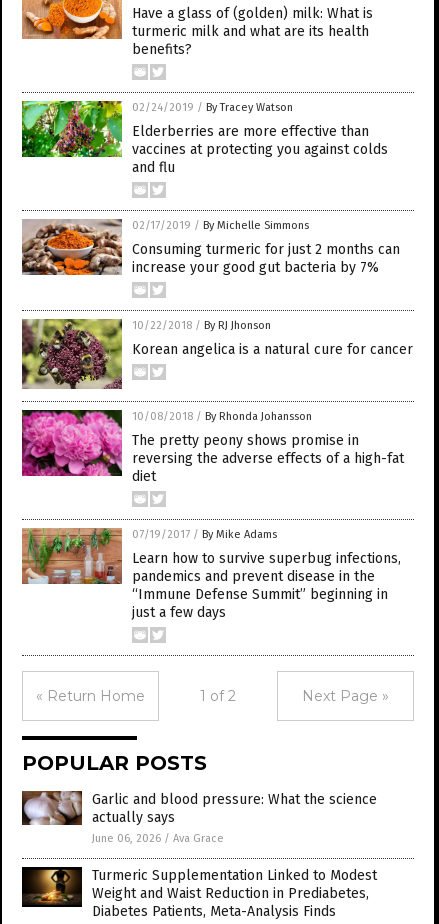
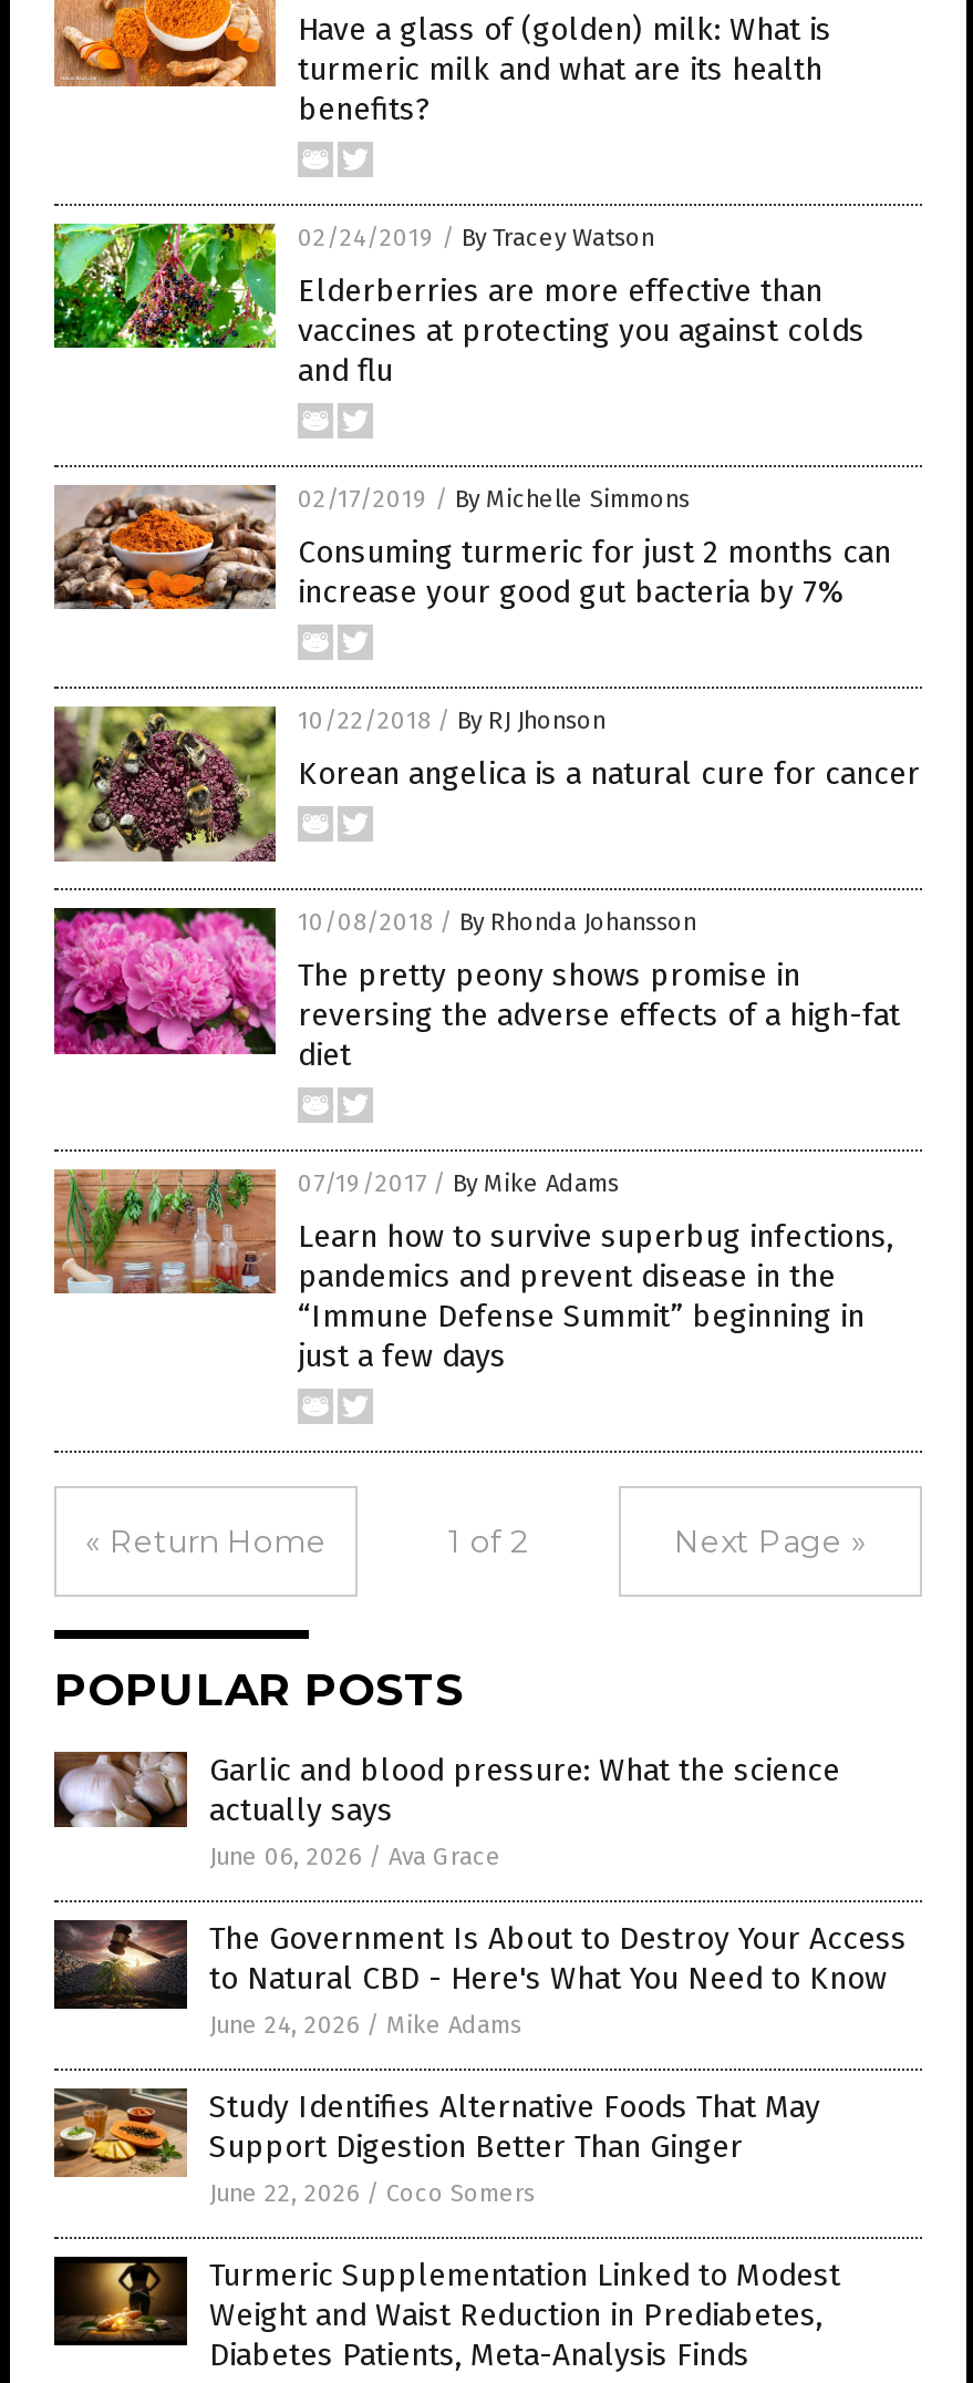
none -> [52,2088,178,2179] [image]
none -> [54,1918,907,2208] [image] | The Government Is About to Destroy Your Access | to Natural CBD - Here's What You Need to Know | June 24, 2026 / Mike Adams | Study Identifies Alternative Foods That May | Support Digestion Better Than Ginger | June 22, 2026 / Coco Somers

